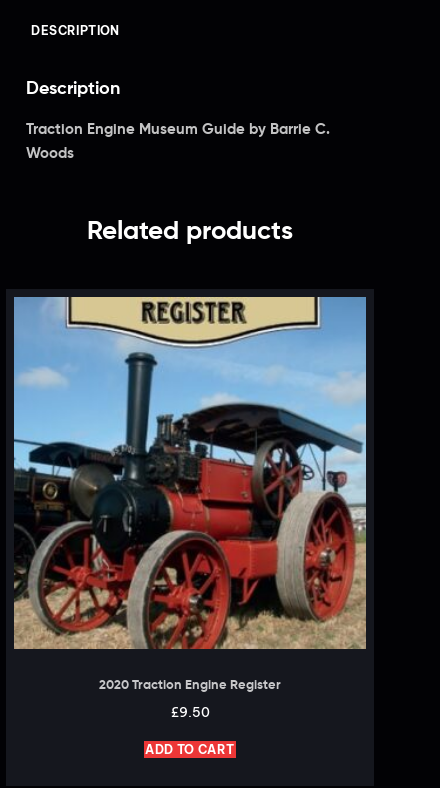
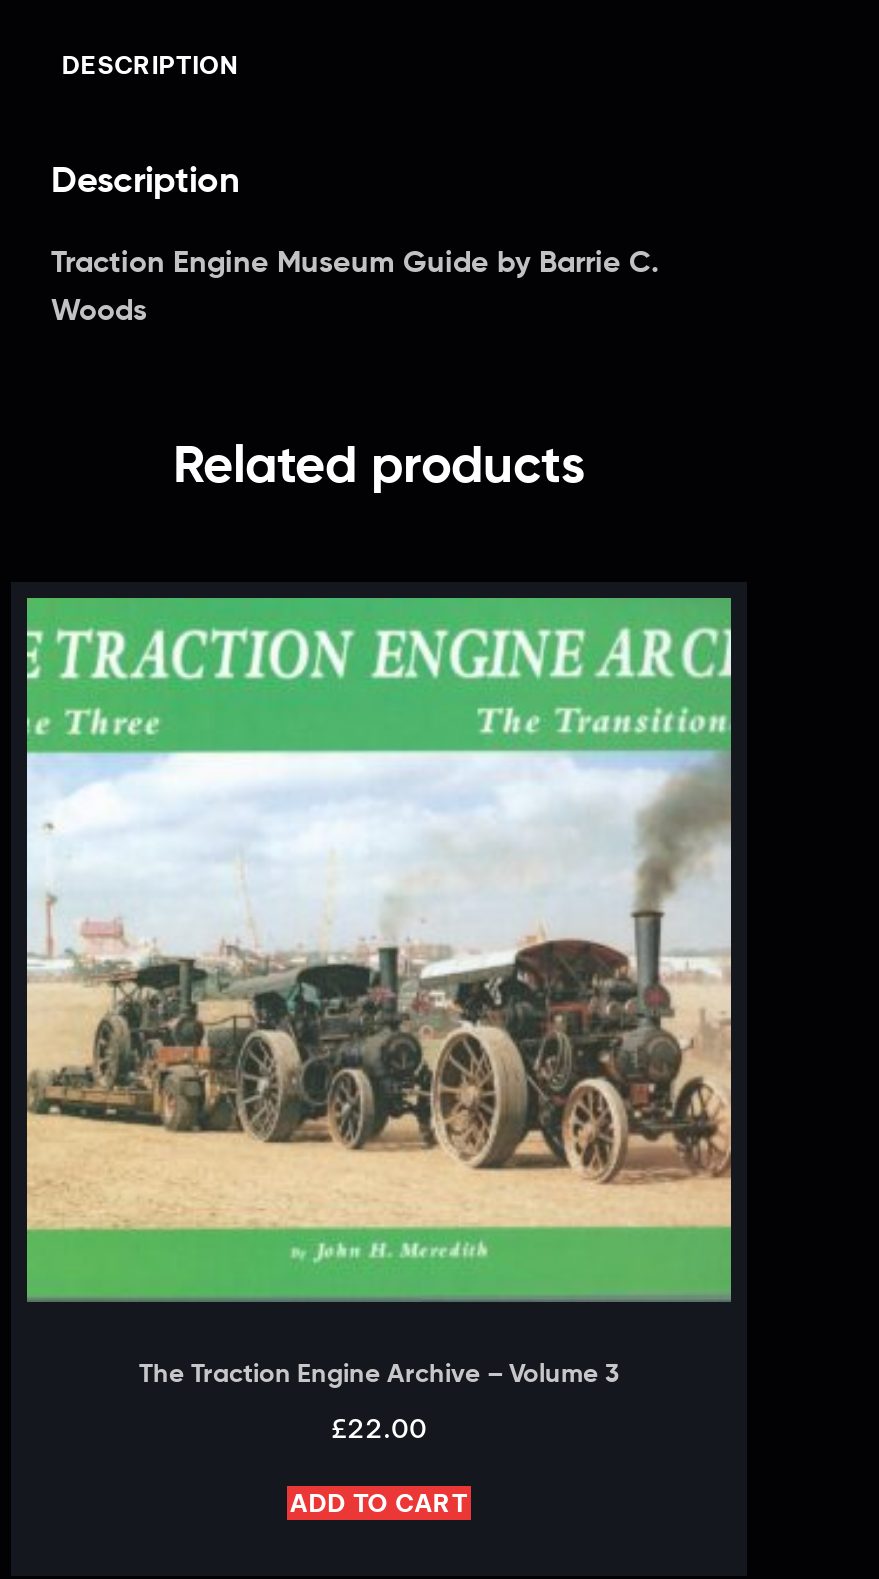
[13,296,367,692] [image] | 2020 Traction Engine Register -> [25,596,733,1387] [image] | The Traction Engine Archive – Volume 3
[170,704,209,720] £9.50 -> [331,1412,427,1444] £22.00

